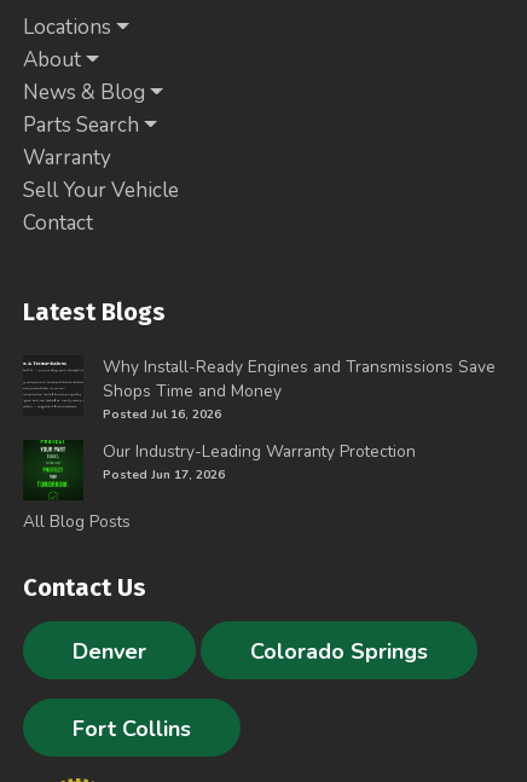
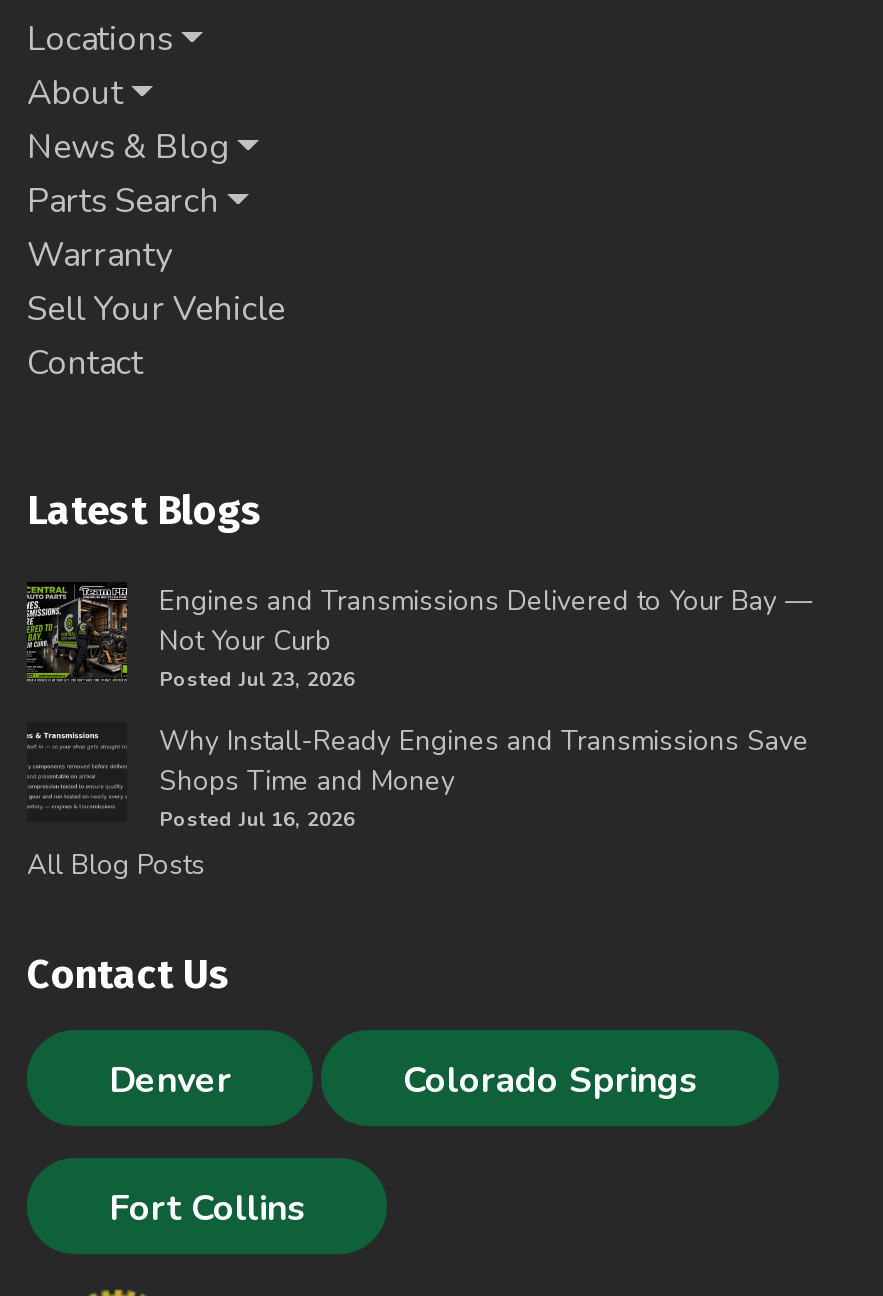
none -> [25,582,813,694] [image] | Engines and Transmissions Delivered to Your Bay — | Not Your Curb | Posted Jul 23, 2026
moved [103,355,496,423] -> [159,722,809,834]: Why Install-Ready Engines and Transmissions Save | Shops Time and Money | Posted Jul 16, 2026
[23,439,416,500] [image] | Our Industry-Leading Warranty Protection | Posted Jun 17, 2026 -> none

